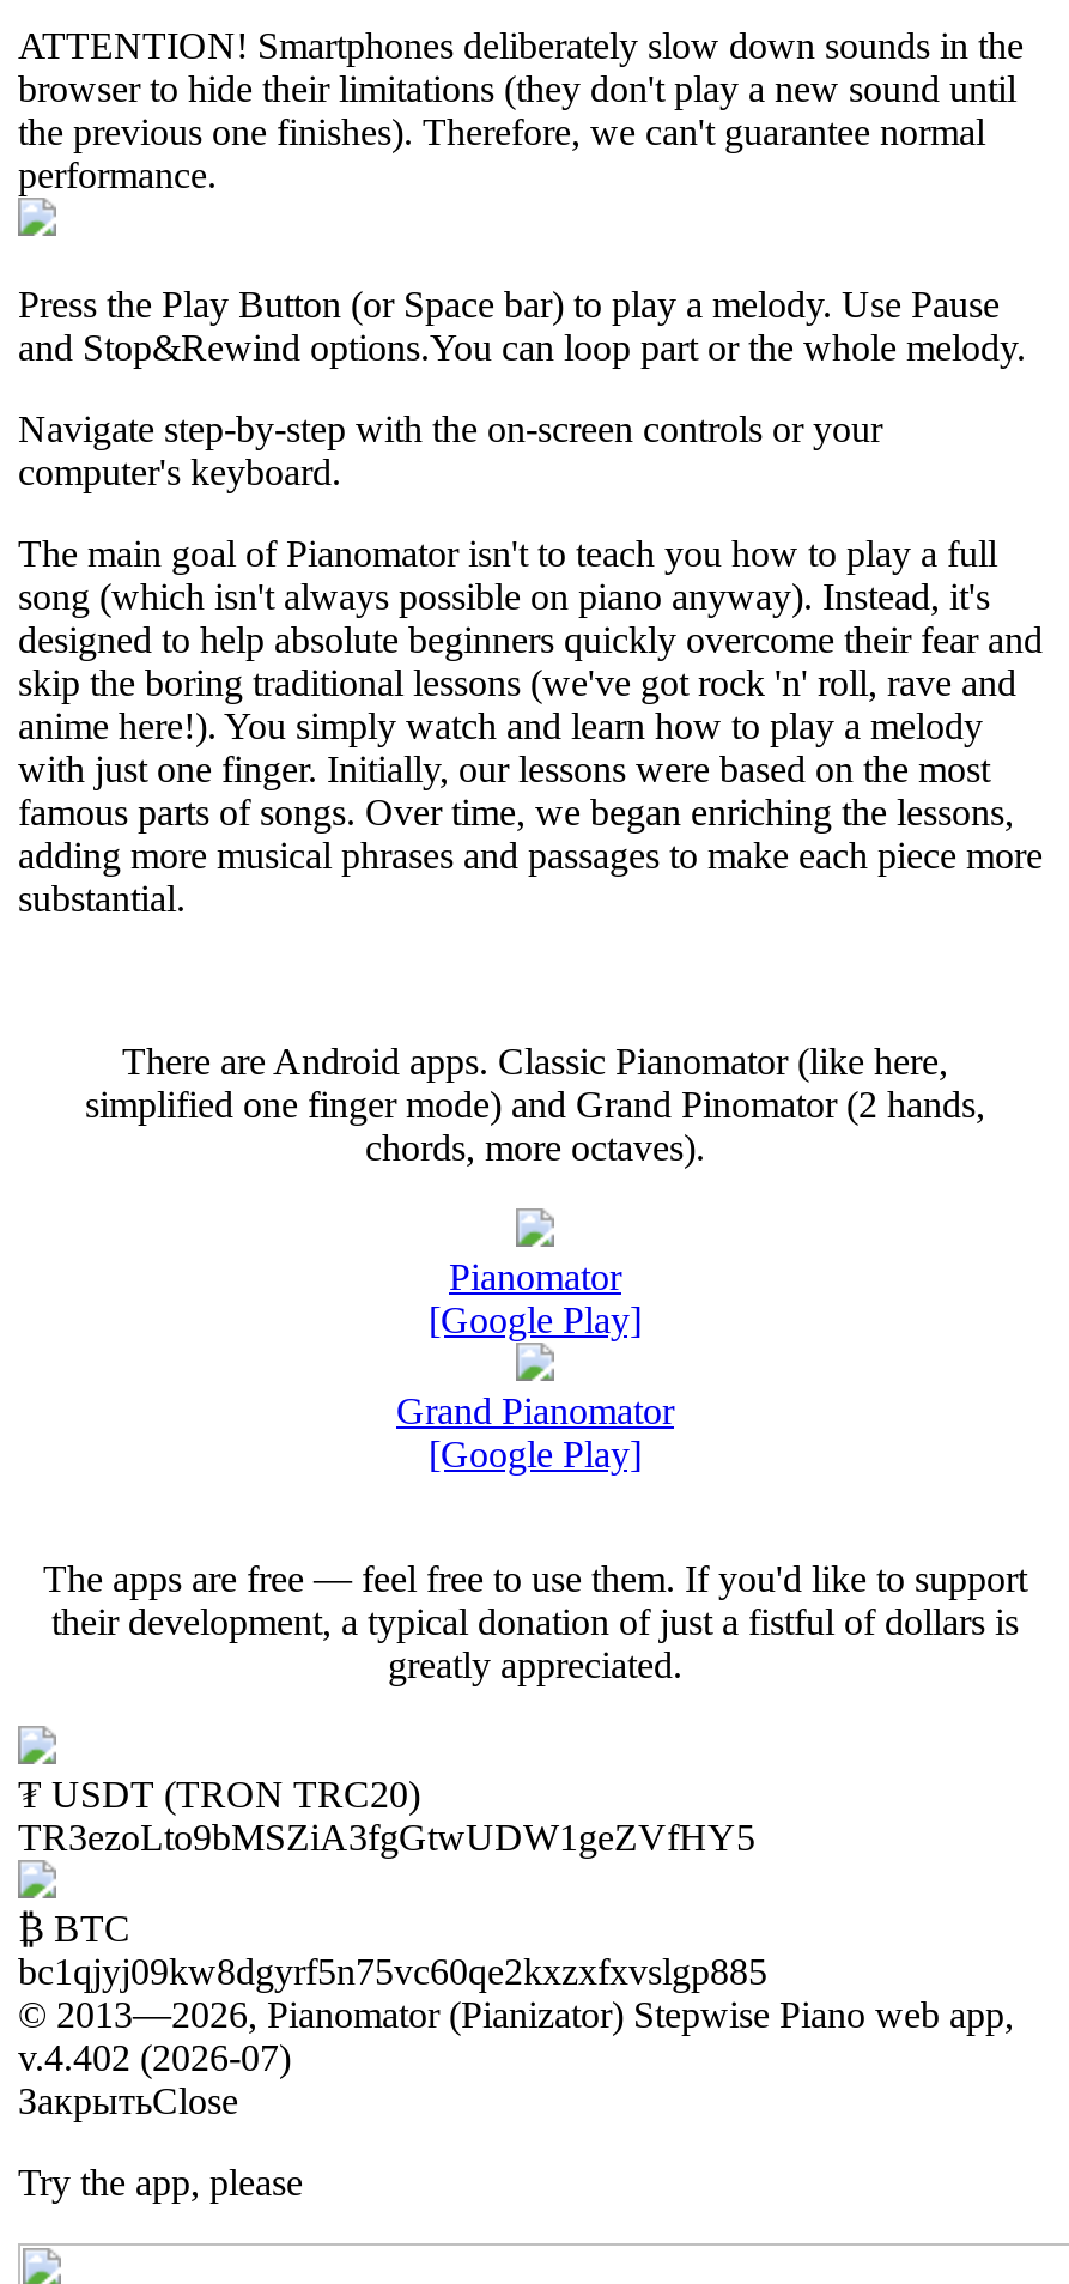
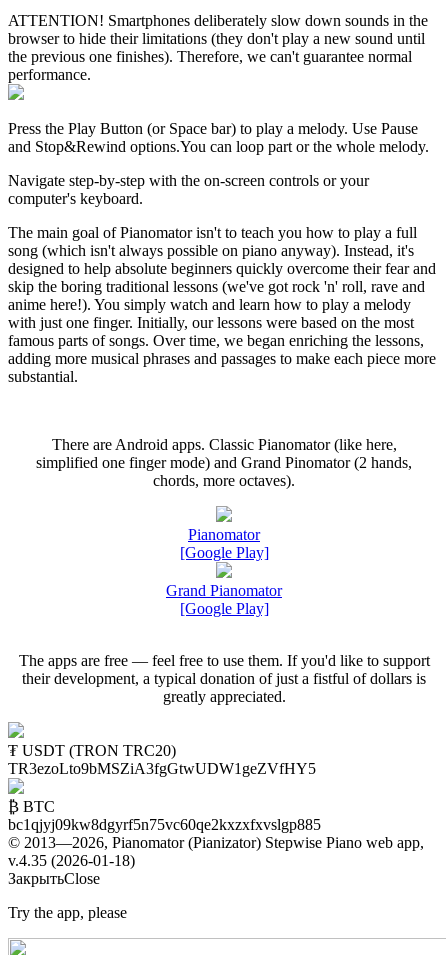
[18,2038,291,2079] v.4.402 (2026-07) -> [8,852,135,869] v.4.35 (2026-01-18)

